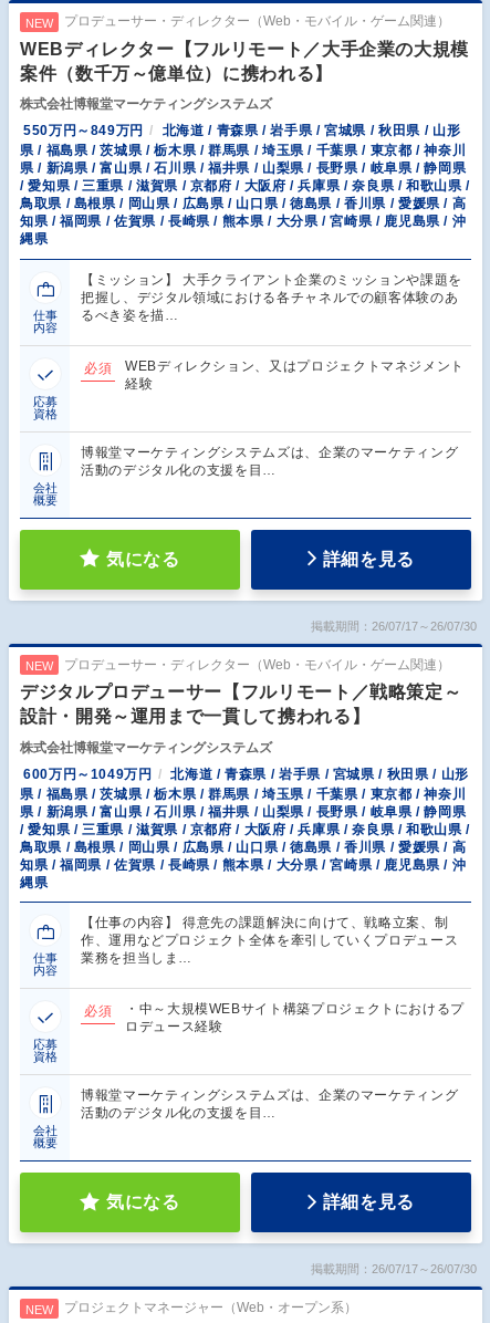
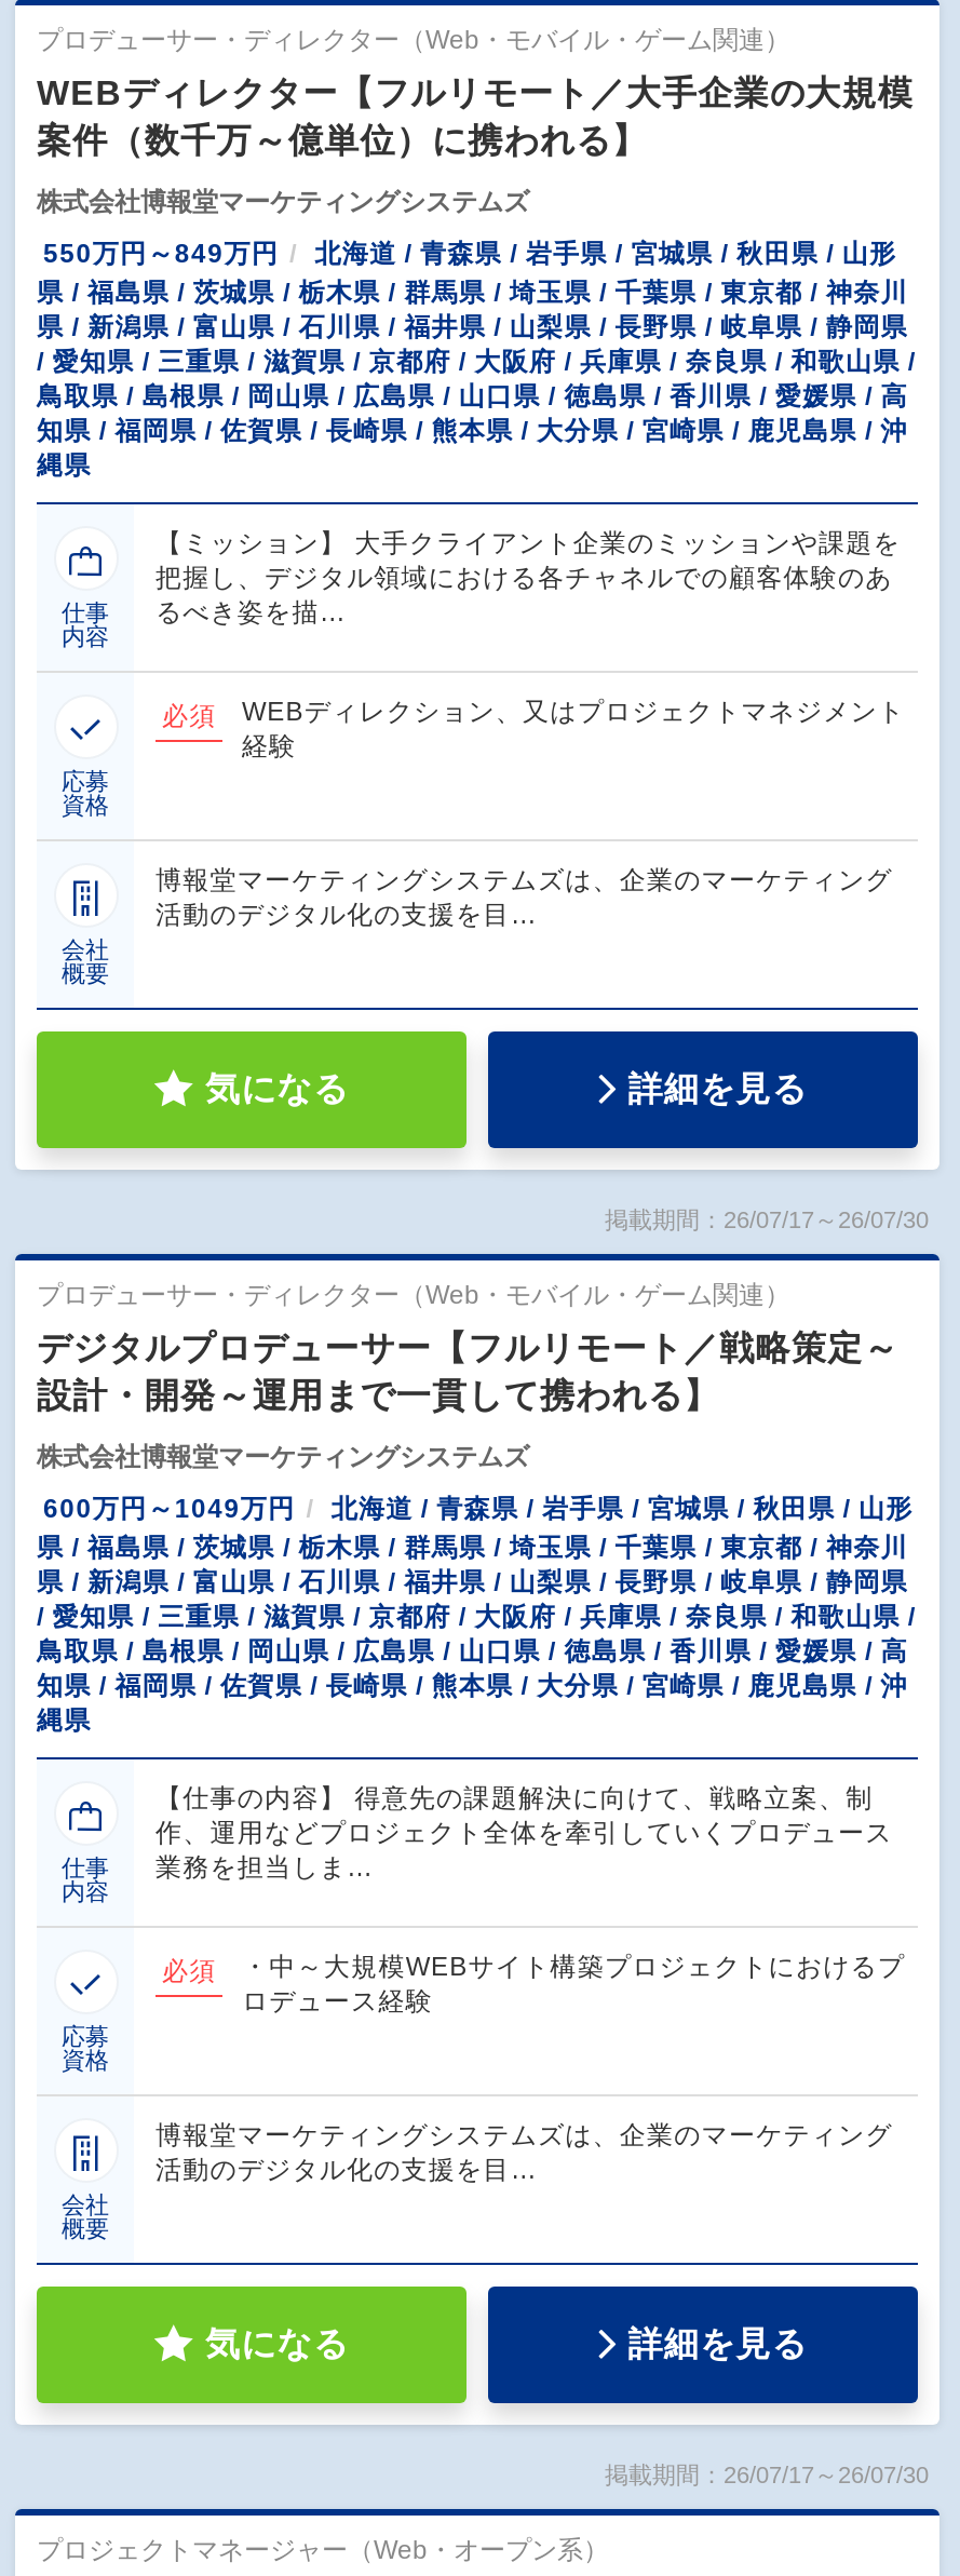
[25,16,53,30] NEW -> none
[25,660,53,673] NEW -> none
[25,1303,53,1317] NEW -> none

